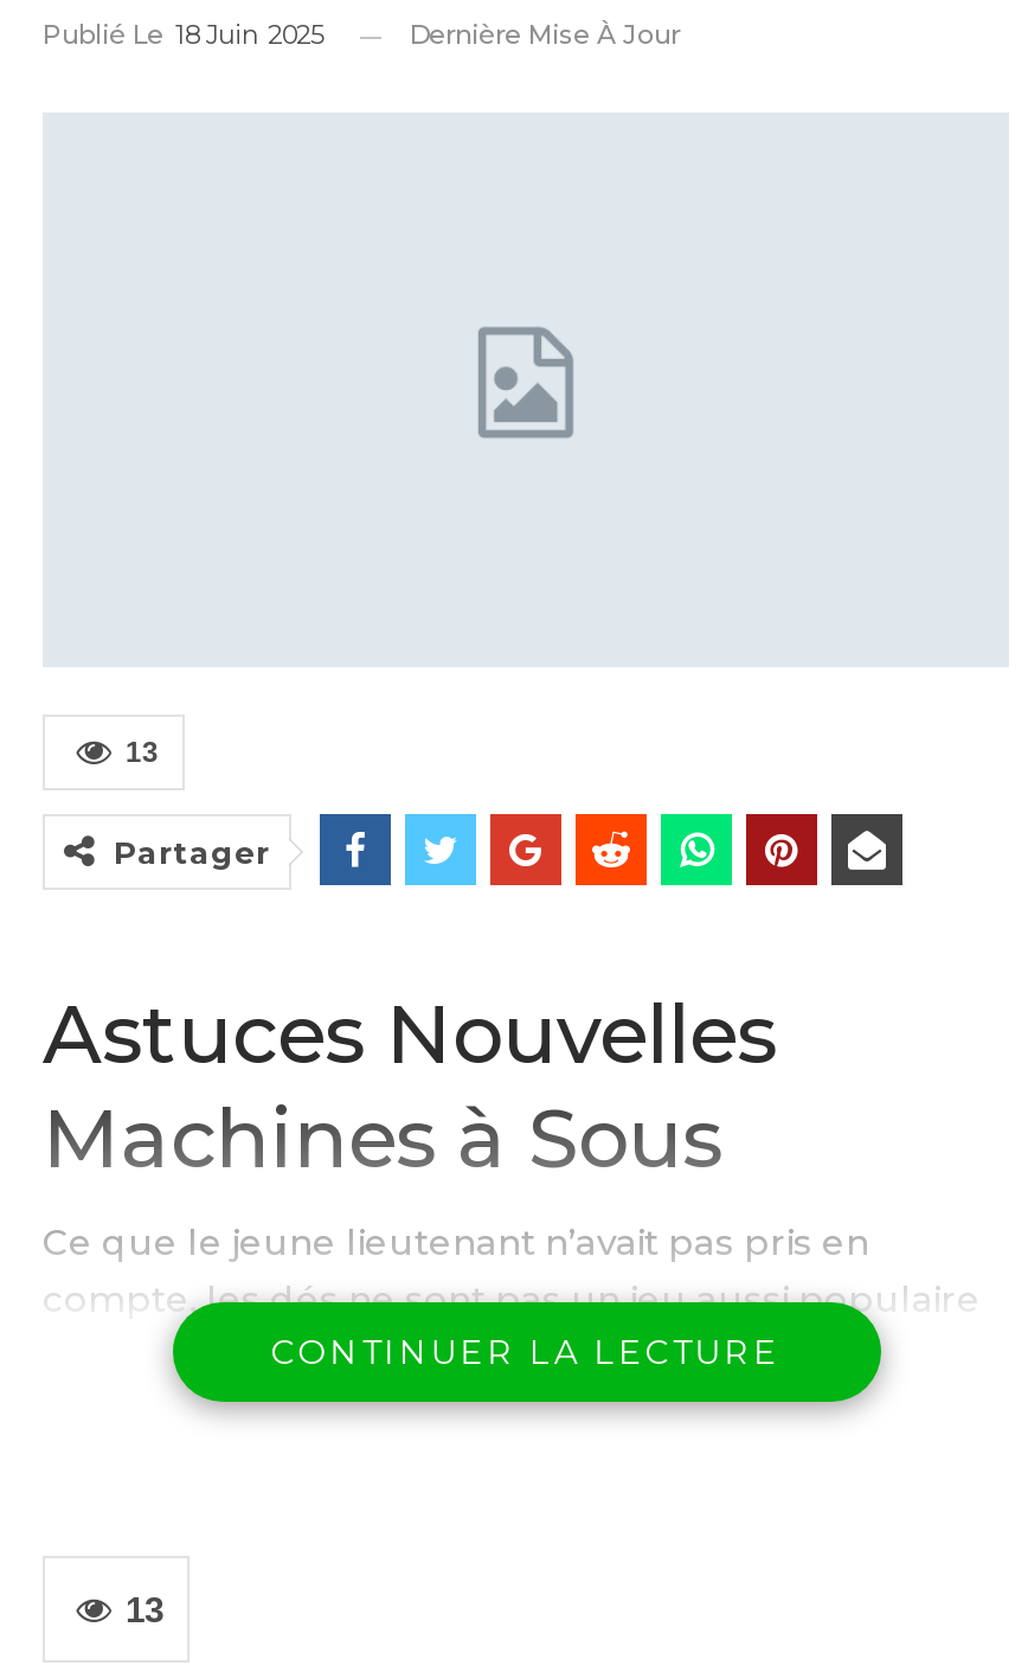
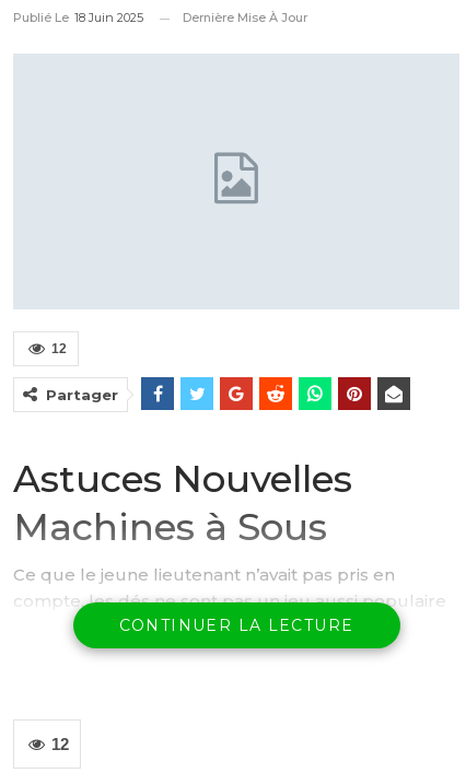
[126,736,159,769] 13 -> [51,341,67,356] 12
[126,1589,163,1629] 13 -> [51,735,69,753] 12

